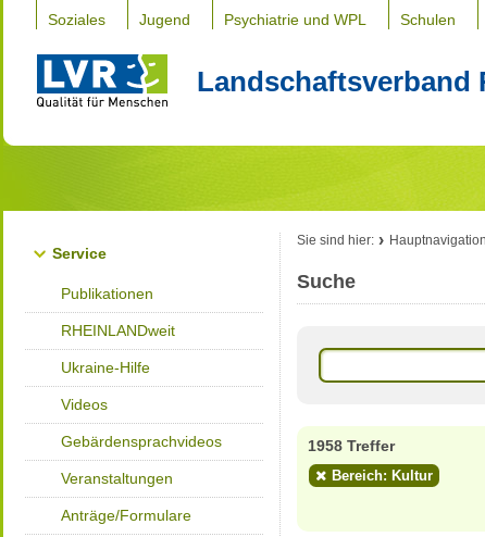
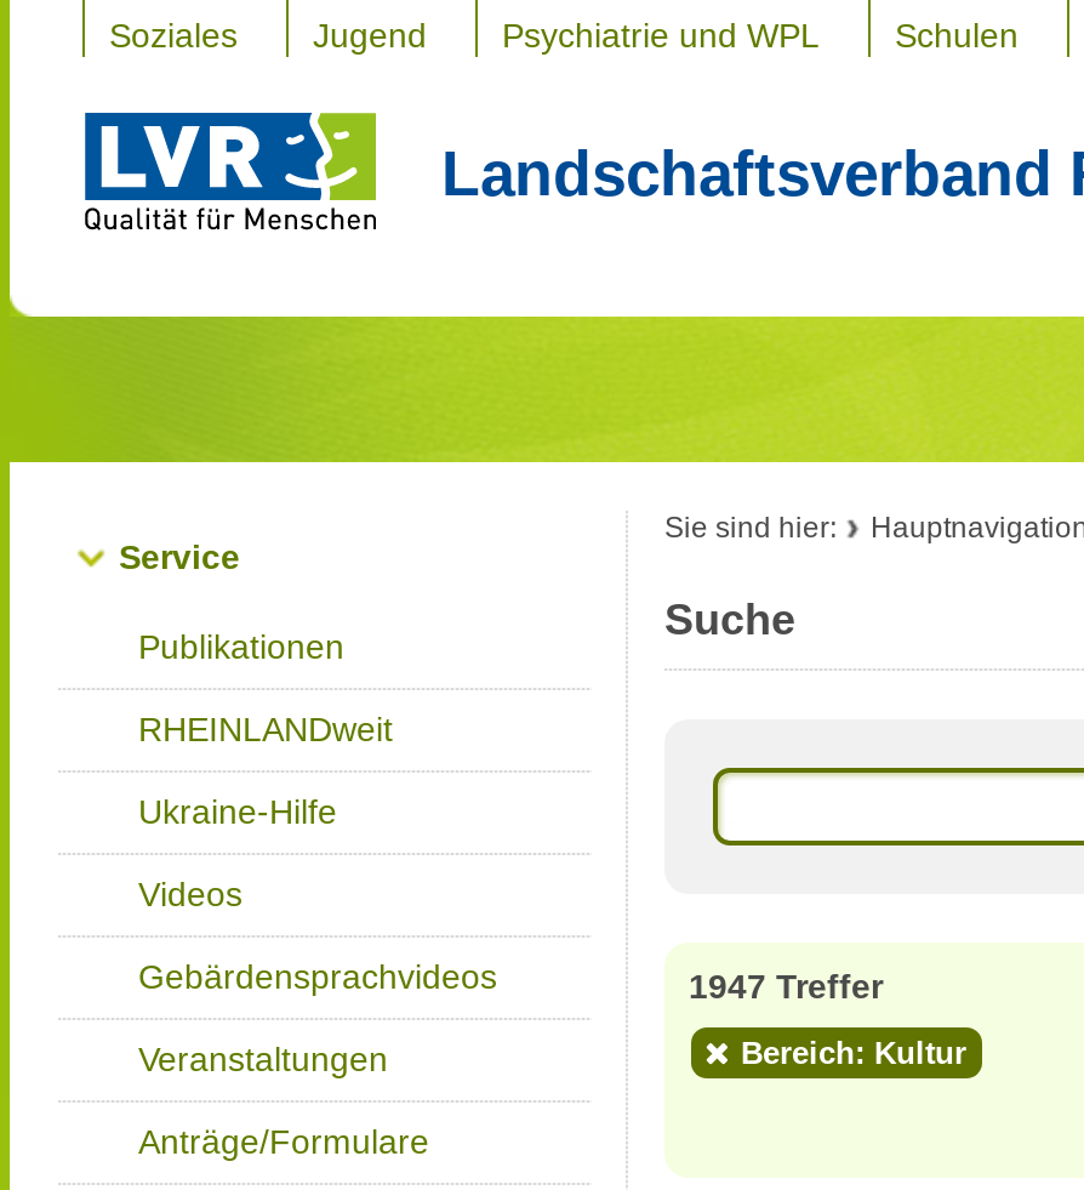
[308,437,395,454] 1958 Treffer -> [689,967,883,1006] 1947 Treffer

